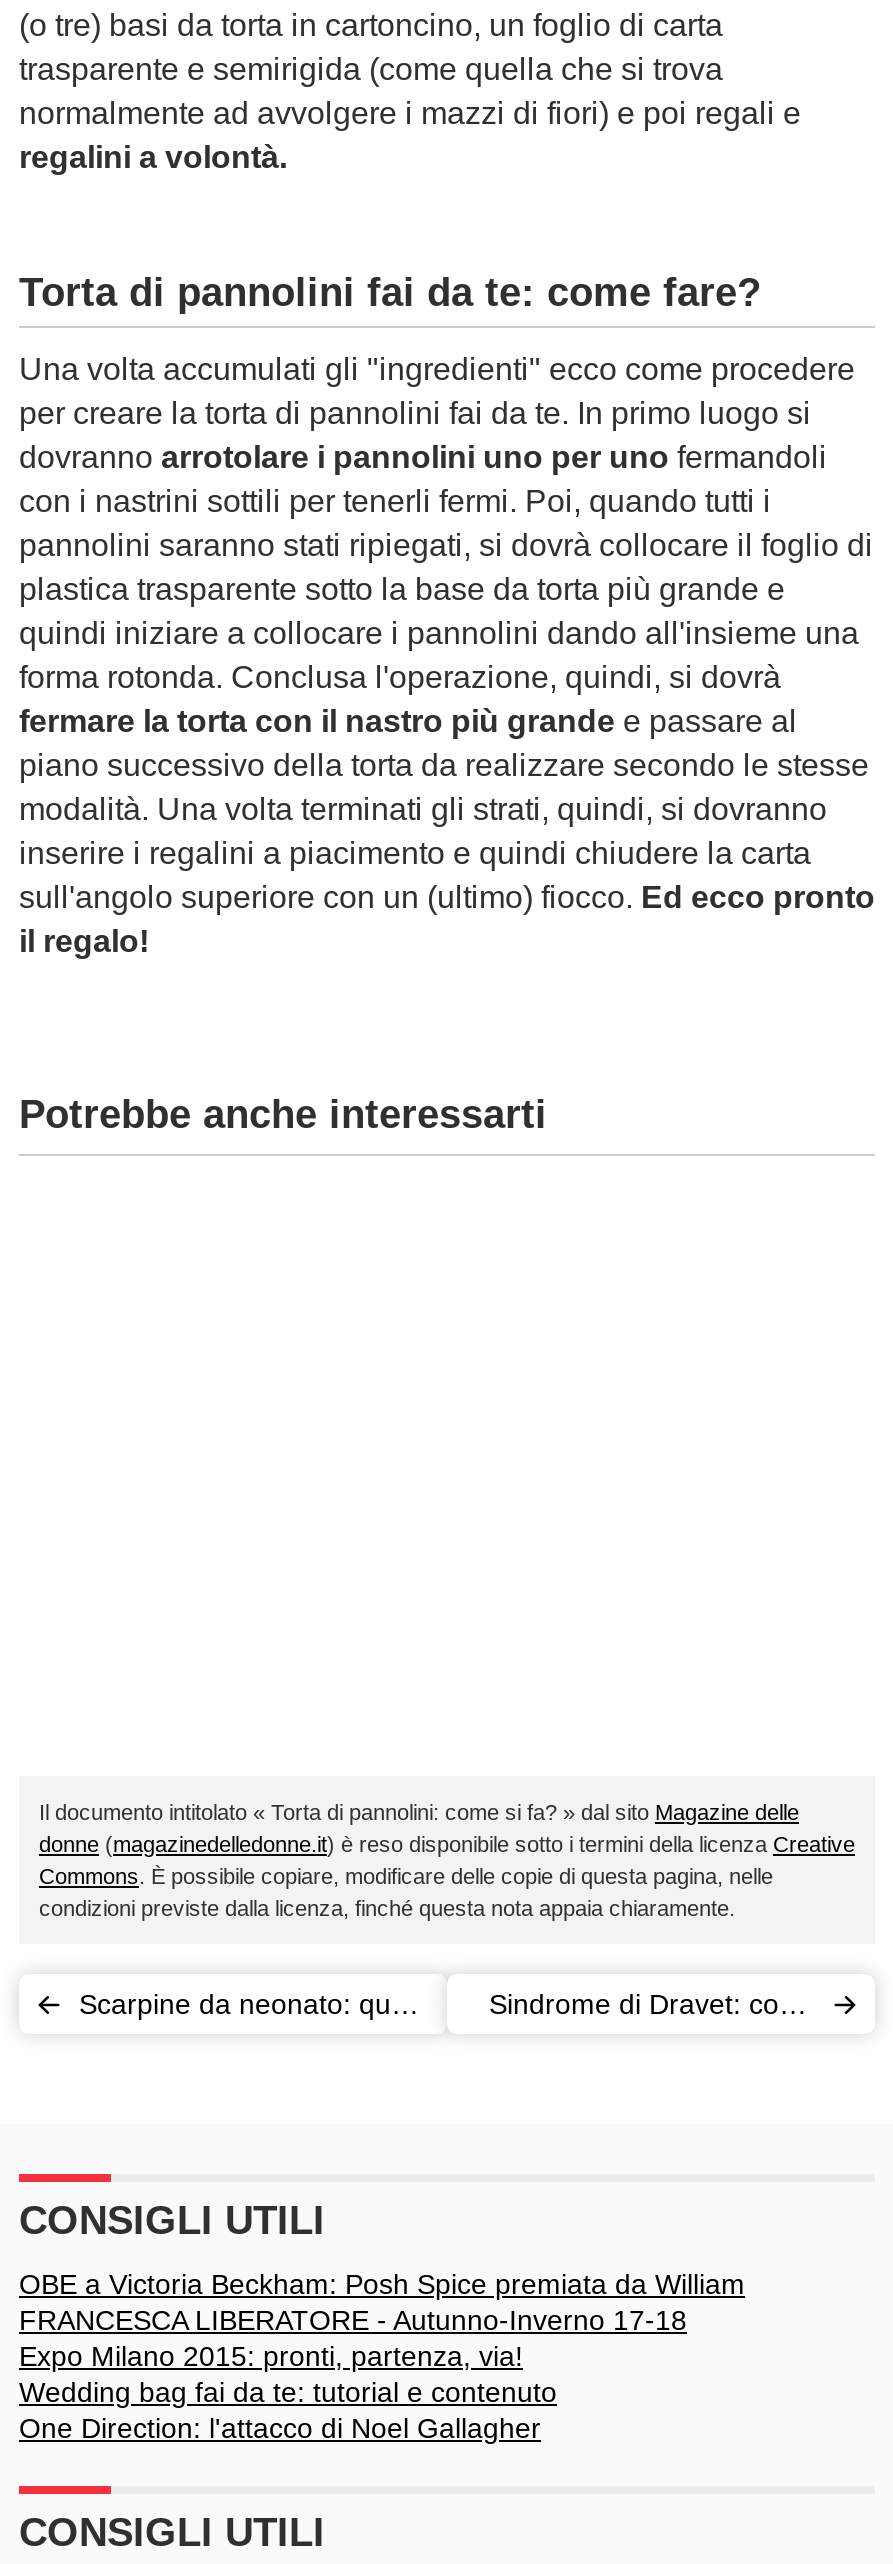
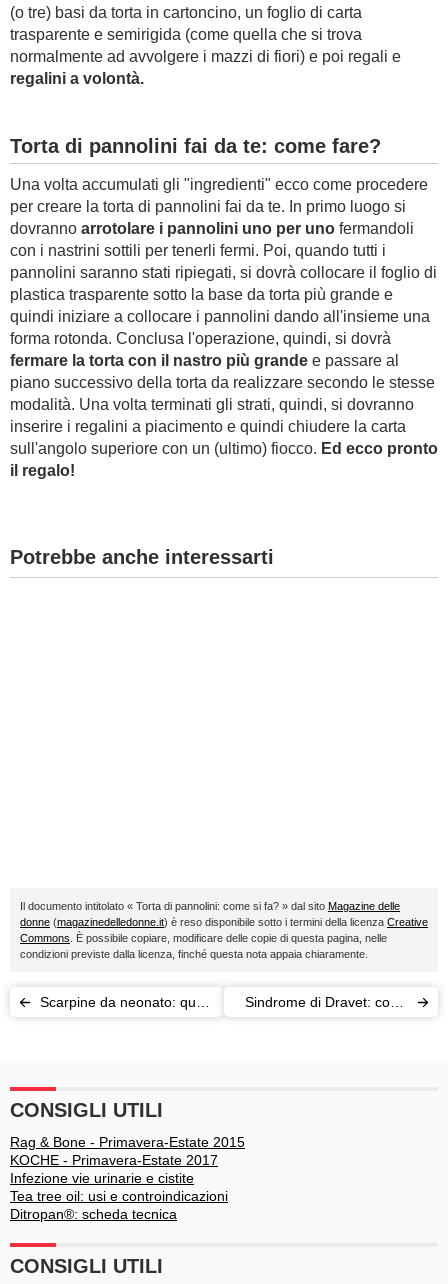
[19,2268,745,2444] OBE a Victoria Beckham: Posh Spice premiata da William | FRANCESCA LIBERATORE - Autunno-Inverno 17-18 | Expo Milano 2015: pronti, partenza, via! | Wedding bag fai da te: tutorial e contenuto | One Direction: l'attacco di Noel Gallagher -> [10,1134,245,1222] Rag & Bone - Primavera-Estate 2015 | KOCHE - Primavera-Estate 2017 | Infezione vie urinarie e cistite | Tea tree oil: usi e controindicazioni | Ditropan®: scheda tecnica

